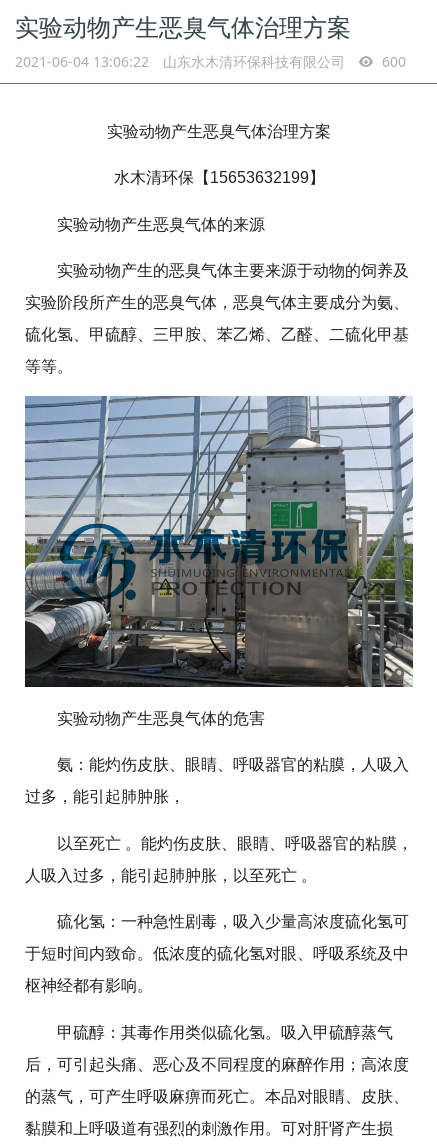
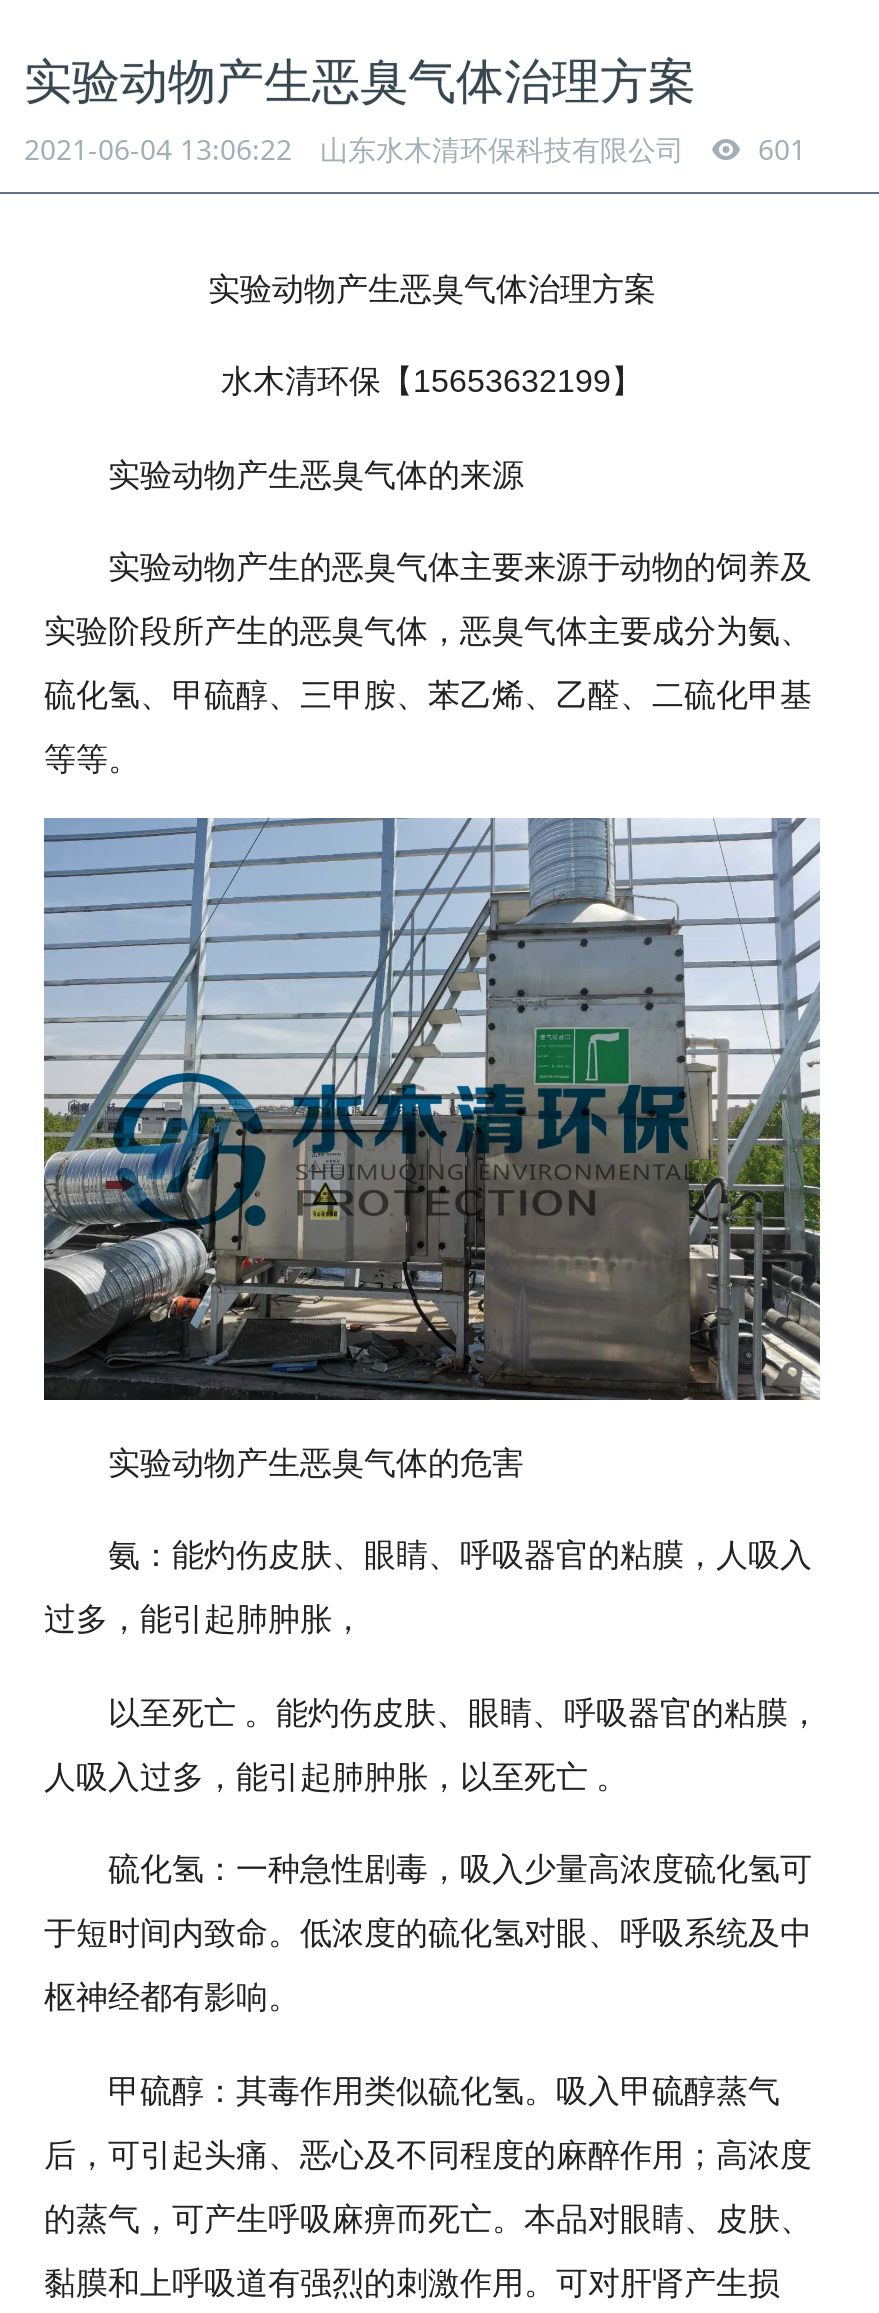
[15,52,406,71] 2021-06-04 13:06:22 山东水木清环保科技有限公司 600 -> [24,130,806,168] 2021-06-04 13:06:22 山东水木清环保科技有限公司 601

